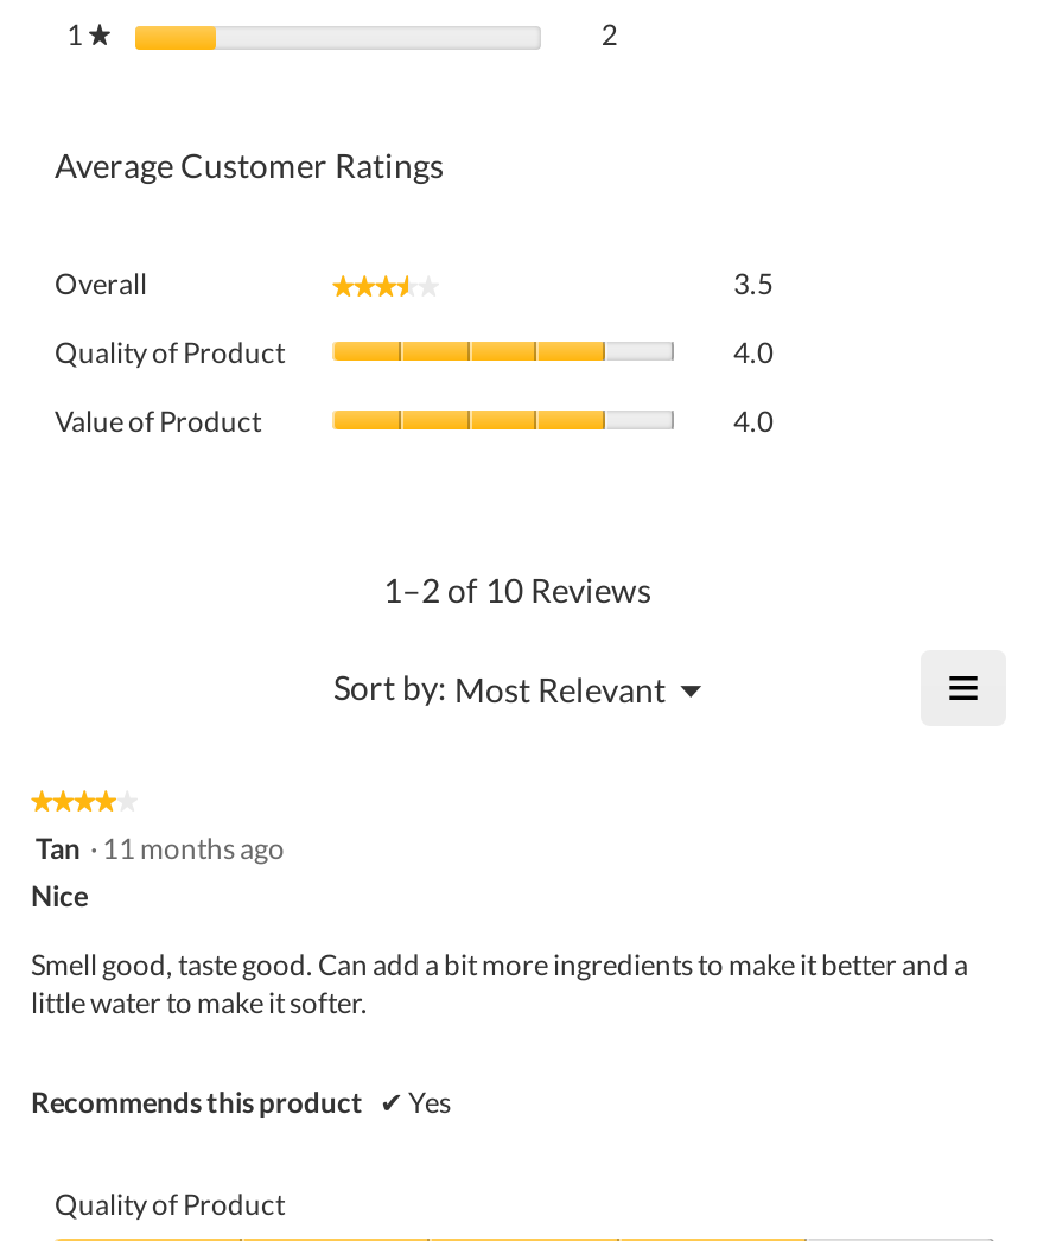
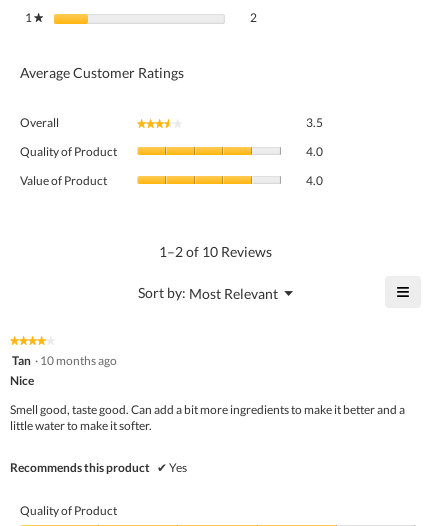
[36,831,294,866] Tan · 11 months ago -> [12,353,121,368] Tan · 10 months ago

